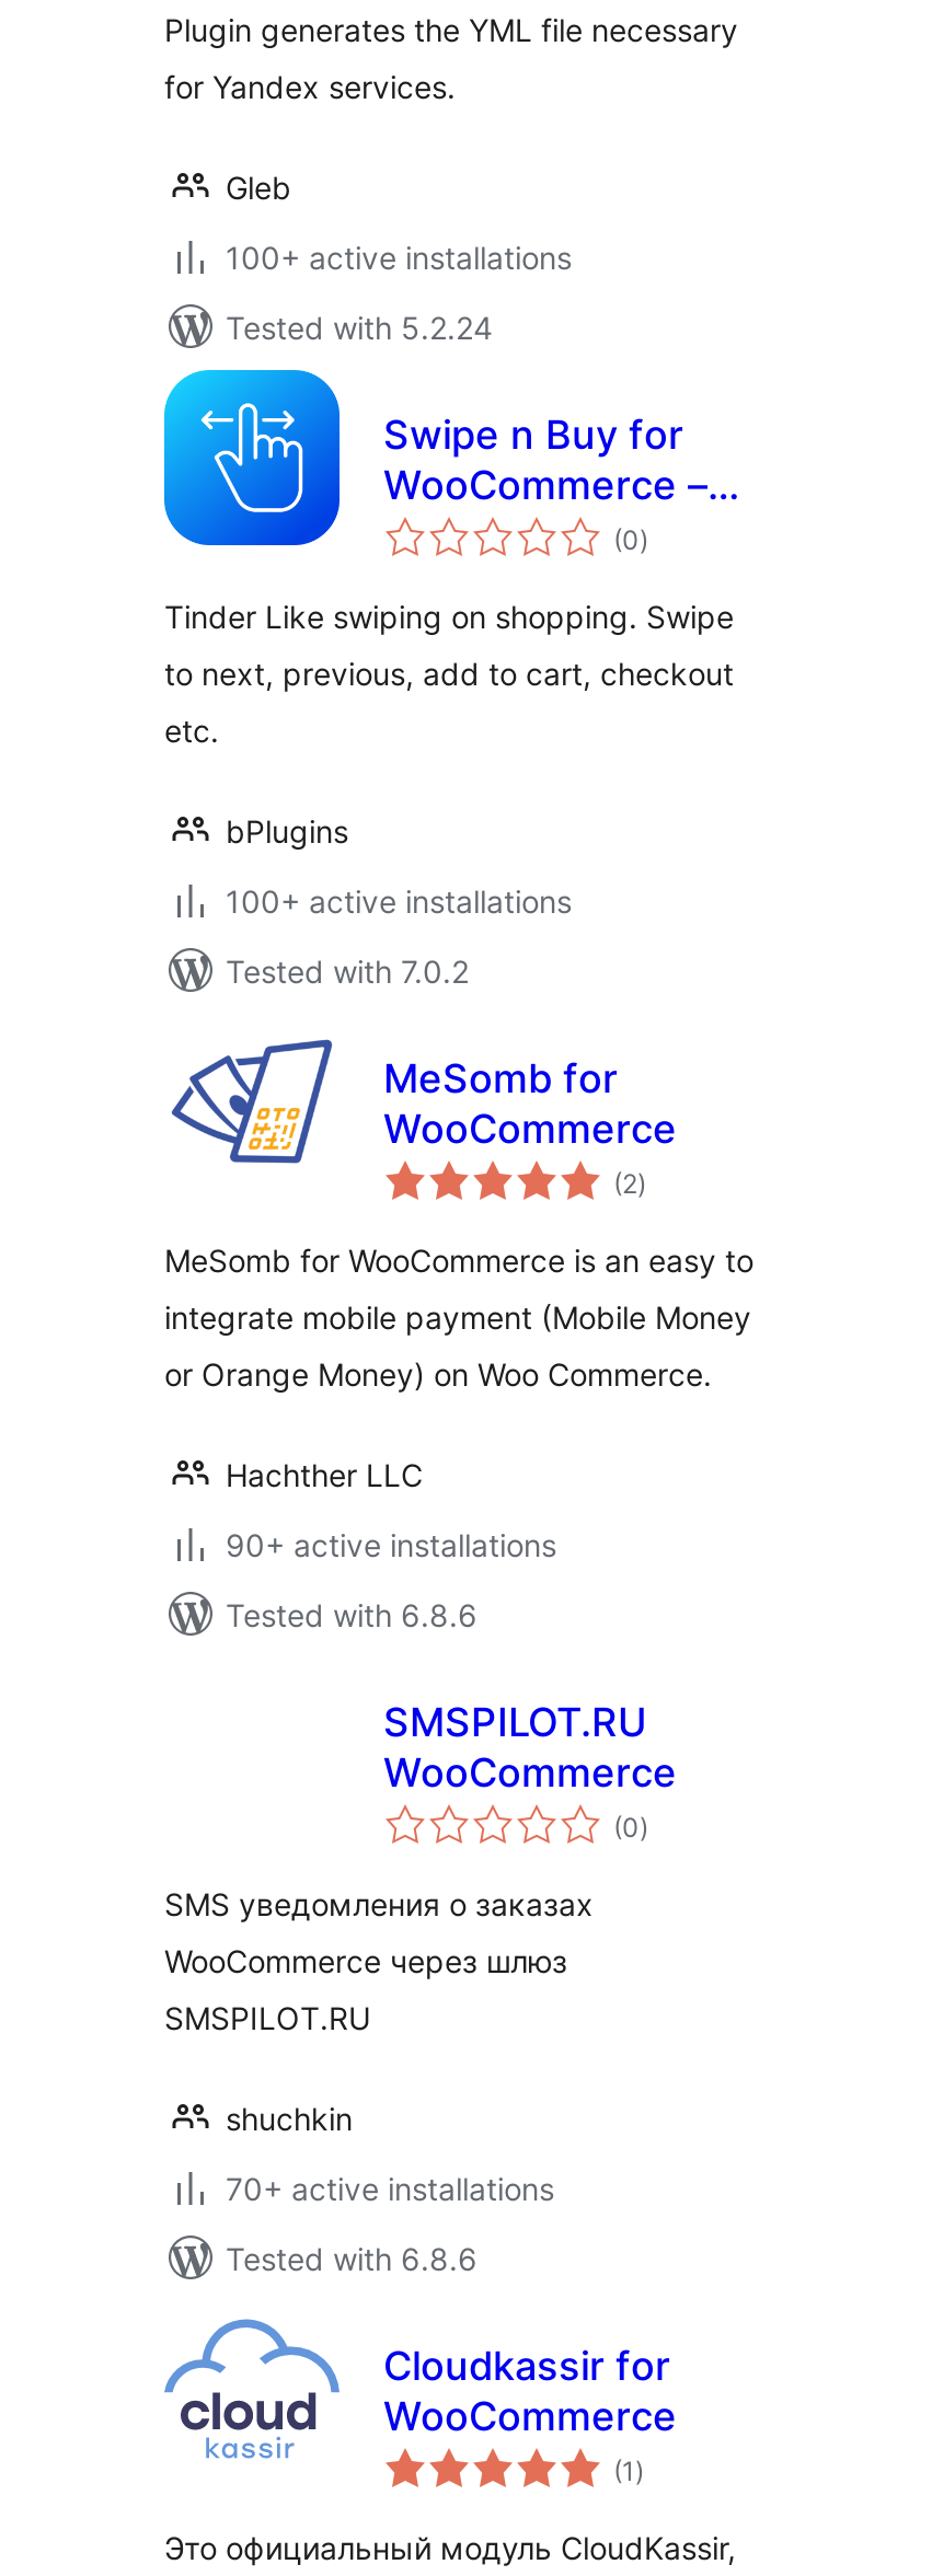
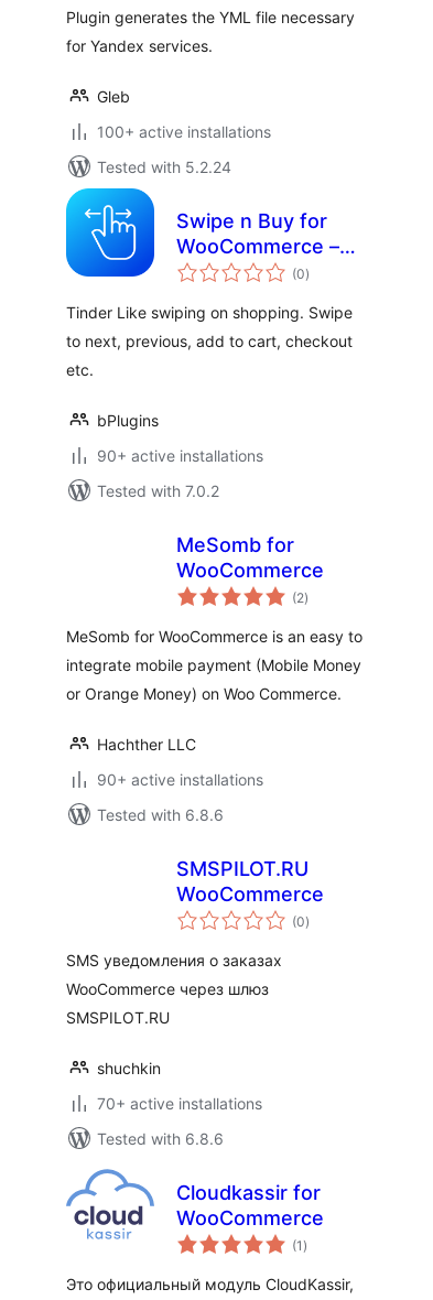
[226,882,572,920] 100+ active installations -> [97,446,263,465] 90+ active installations
[169,1038,335,1165] [image] -> none

